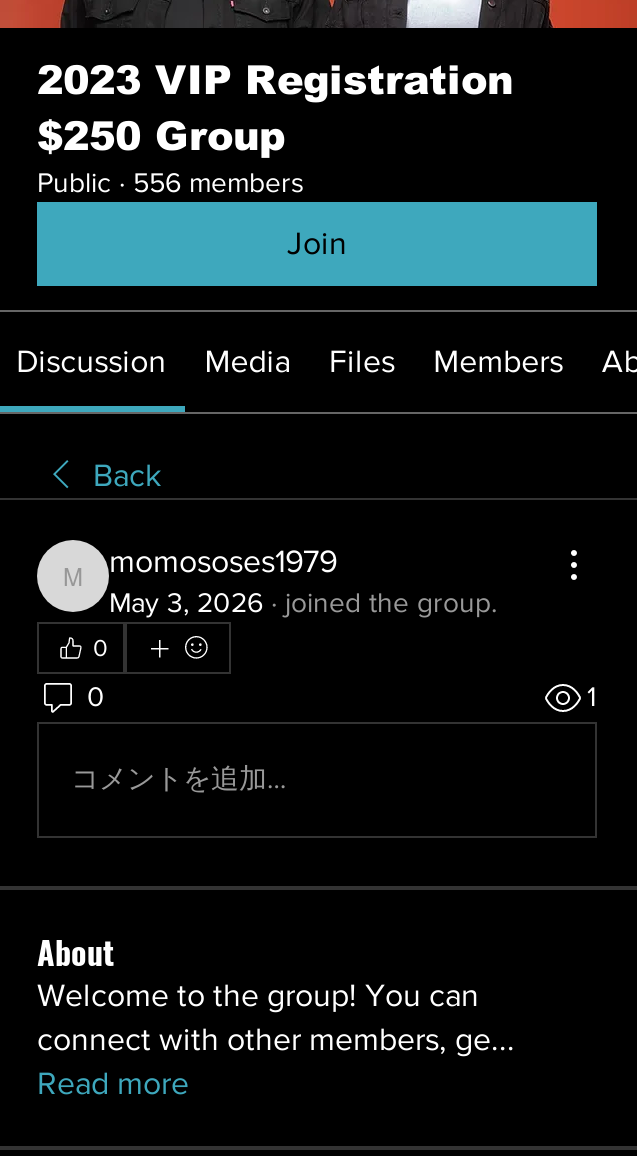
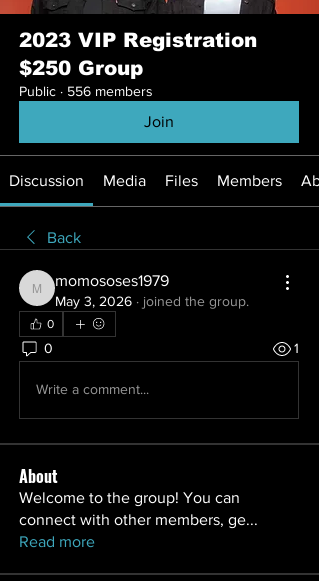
[71,763,287,795] コメントを追加… -> [36,381,149,397] Write a comment...

